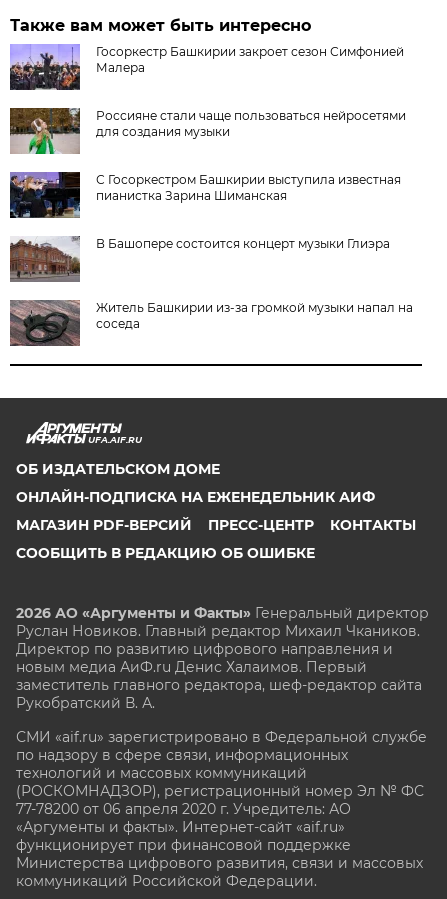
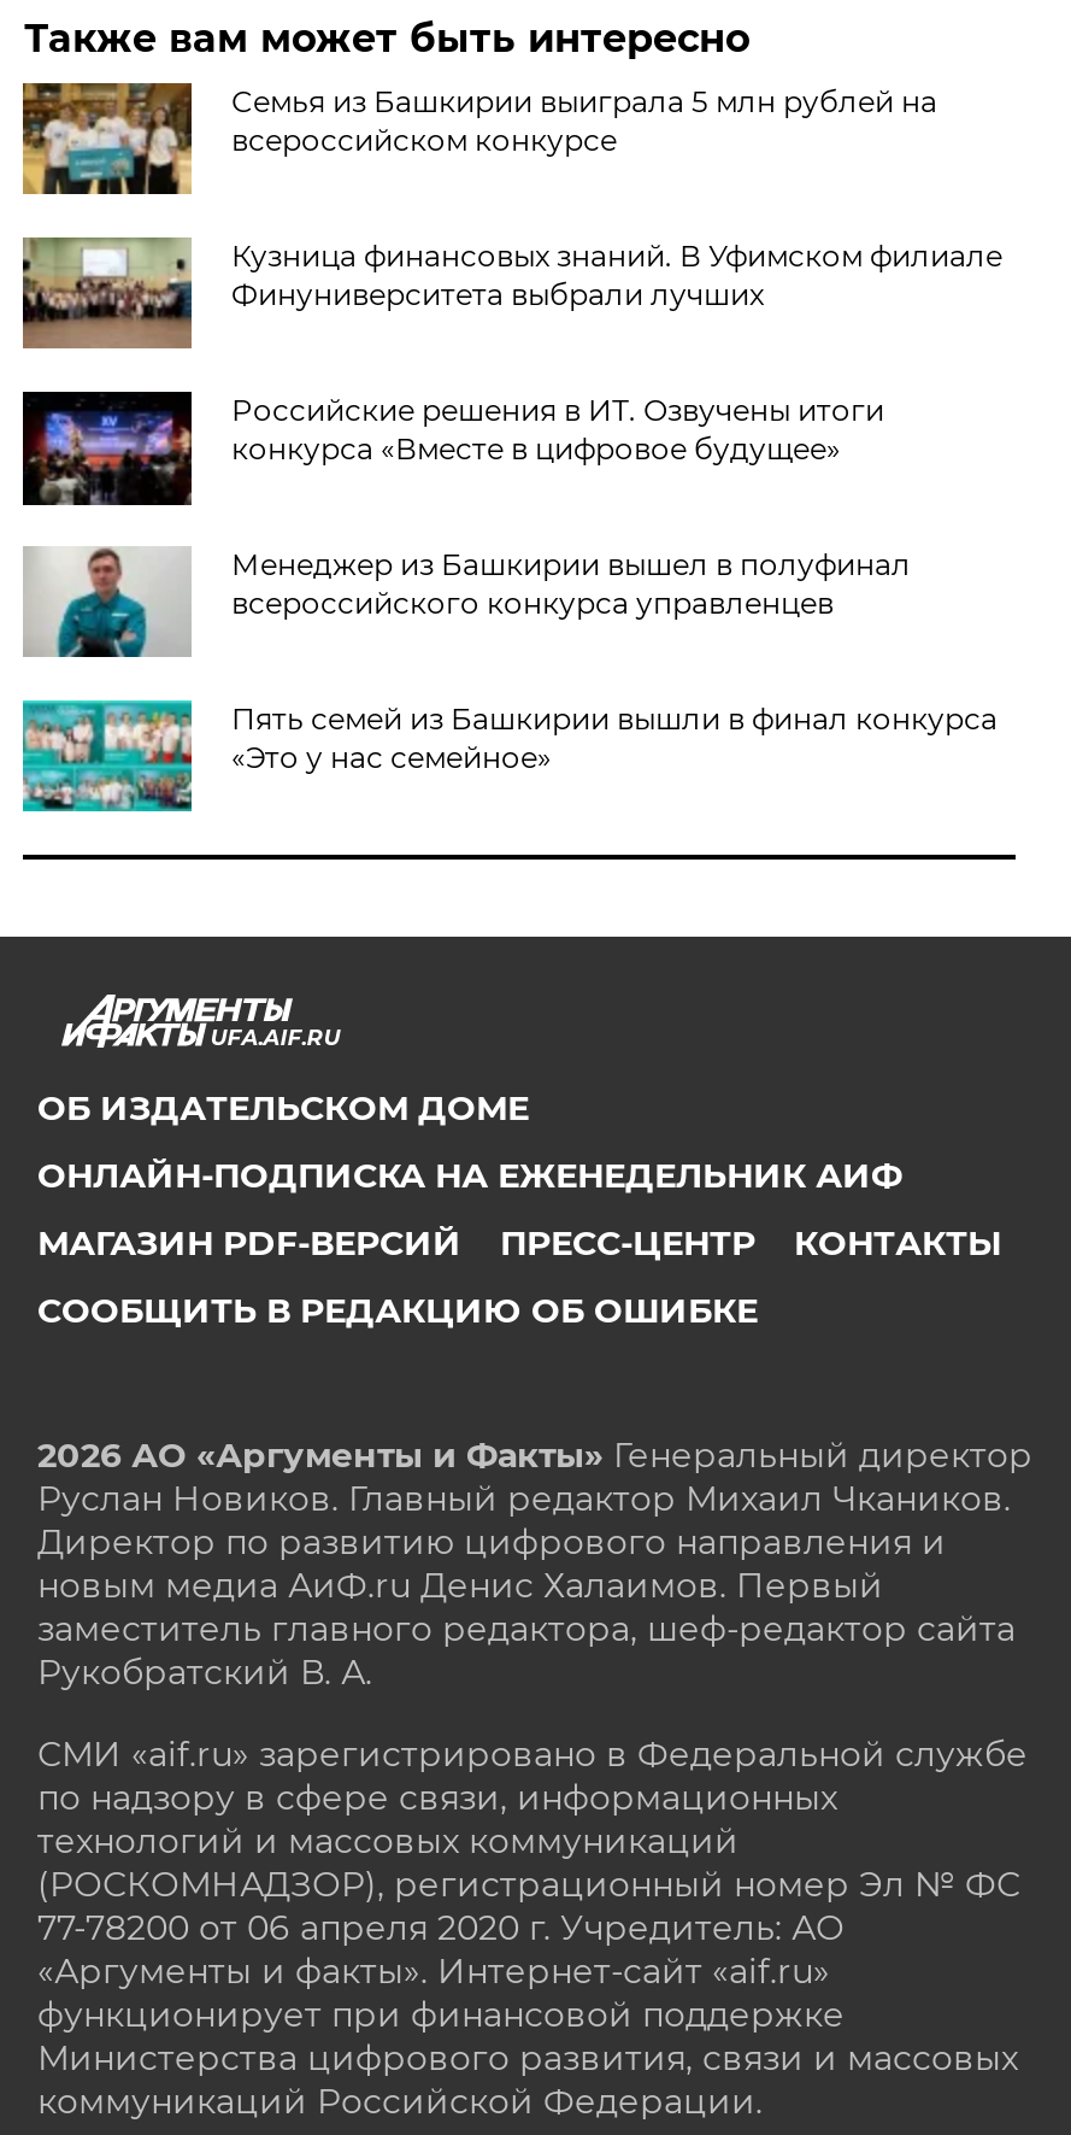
[9,44,404,91] [image] | Госоркестр Башкирии закроет сезон Симфонией | Малера -> [20,81,937,197] [image] | Семья из Башкирии выиграла 5 млн рублей на | всероссийском конкурсе
[10,107,406,155] [image] | Россияне стали чаще пользоваться нейросетями | для создания музыки -> [23,235,1002,351] [image] | Кузница финансовых знаний. В Уфимском филиале | Финуниверситета выбрали лучших
[9,171,401,219] [image] | С Госоркестром Башкирии выступила известная | пианистка Зарина Шиманская -> [20,389,884,508] [image] | Российские решения в ИТ. Озвучены итоги | конкурса «Вместе в цифровое будущее»
[10,236,390,283] [image] | В Башопере состоится концерт музыки Глиэра -> [23,546,911,659] [image] | Менеджер из Башкирии вышел в полуфинал | всероссийского конкурса управленцев
[9,299,413,347] [image] | Житель Башкирии из-за громкой музыки напал на | соседа -> [20,698,997,814] [image] | Пять семей из Башкирии вышли в финал конкурса | «Это у нас семейное»

